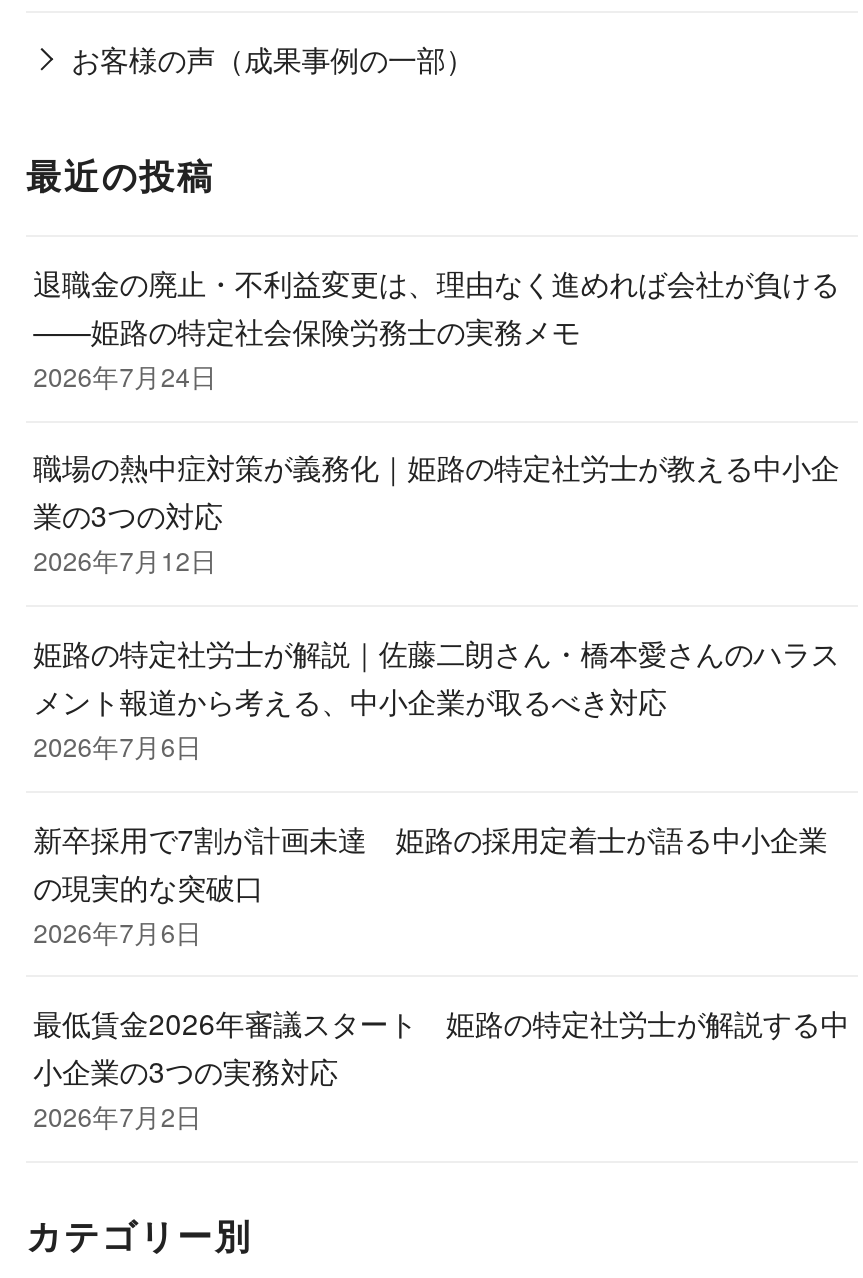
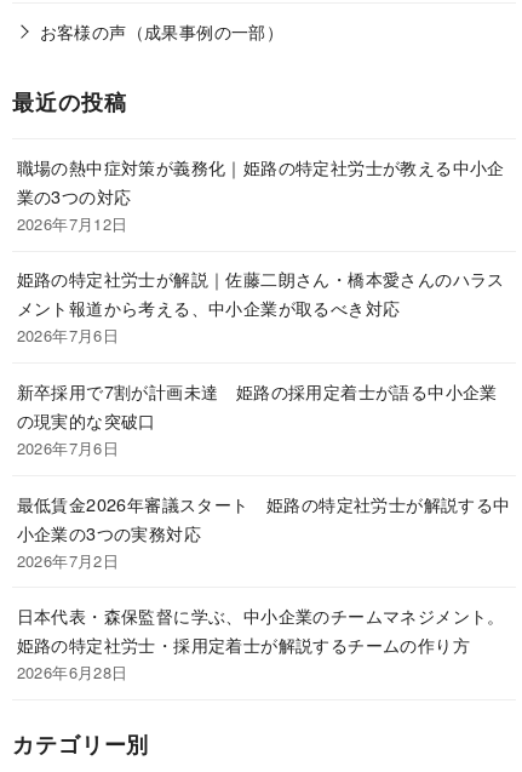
[33,261,840,395] 退職金の廃止・不利益変更は、理由なく進めれば会社が負ける | ——姫路の特定社会保険労務士の実務メモ | 2026年7月24日 -> none
moved [33,446,849,1135] -> [16,154,511,572]: 職場の熱中症対策が義務化｜姫路の特定社労士が教える中小企 | 業の3つの対応 | 2026年7月12日 | ... | 小企業の3つの実務対応 | 2026年7月2日
none -> [16,603,505,684] 日本代表・森保監督に学ぶ、中小企業のチームマネジメント。 | 姫路の特定社労士・採用定着士が解説するチームの作り方 | 2026年6月28日

